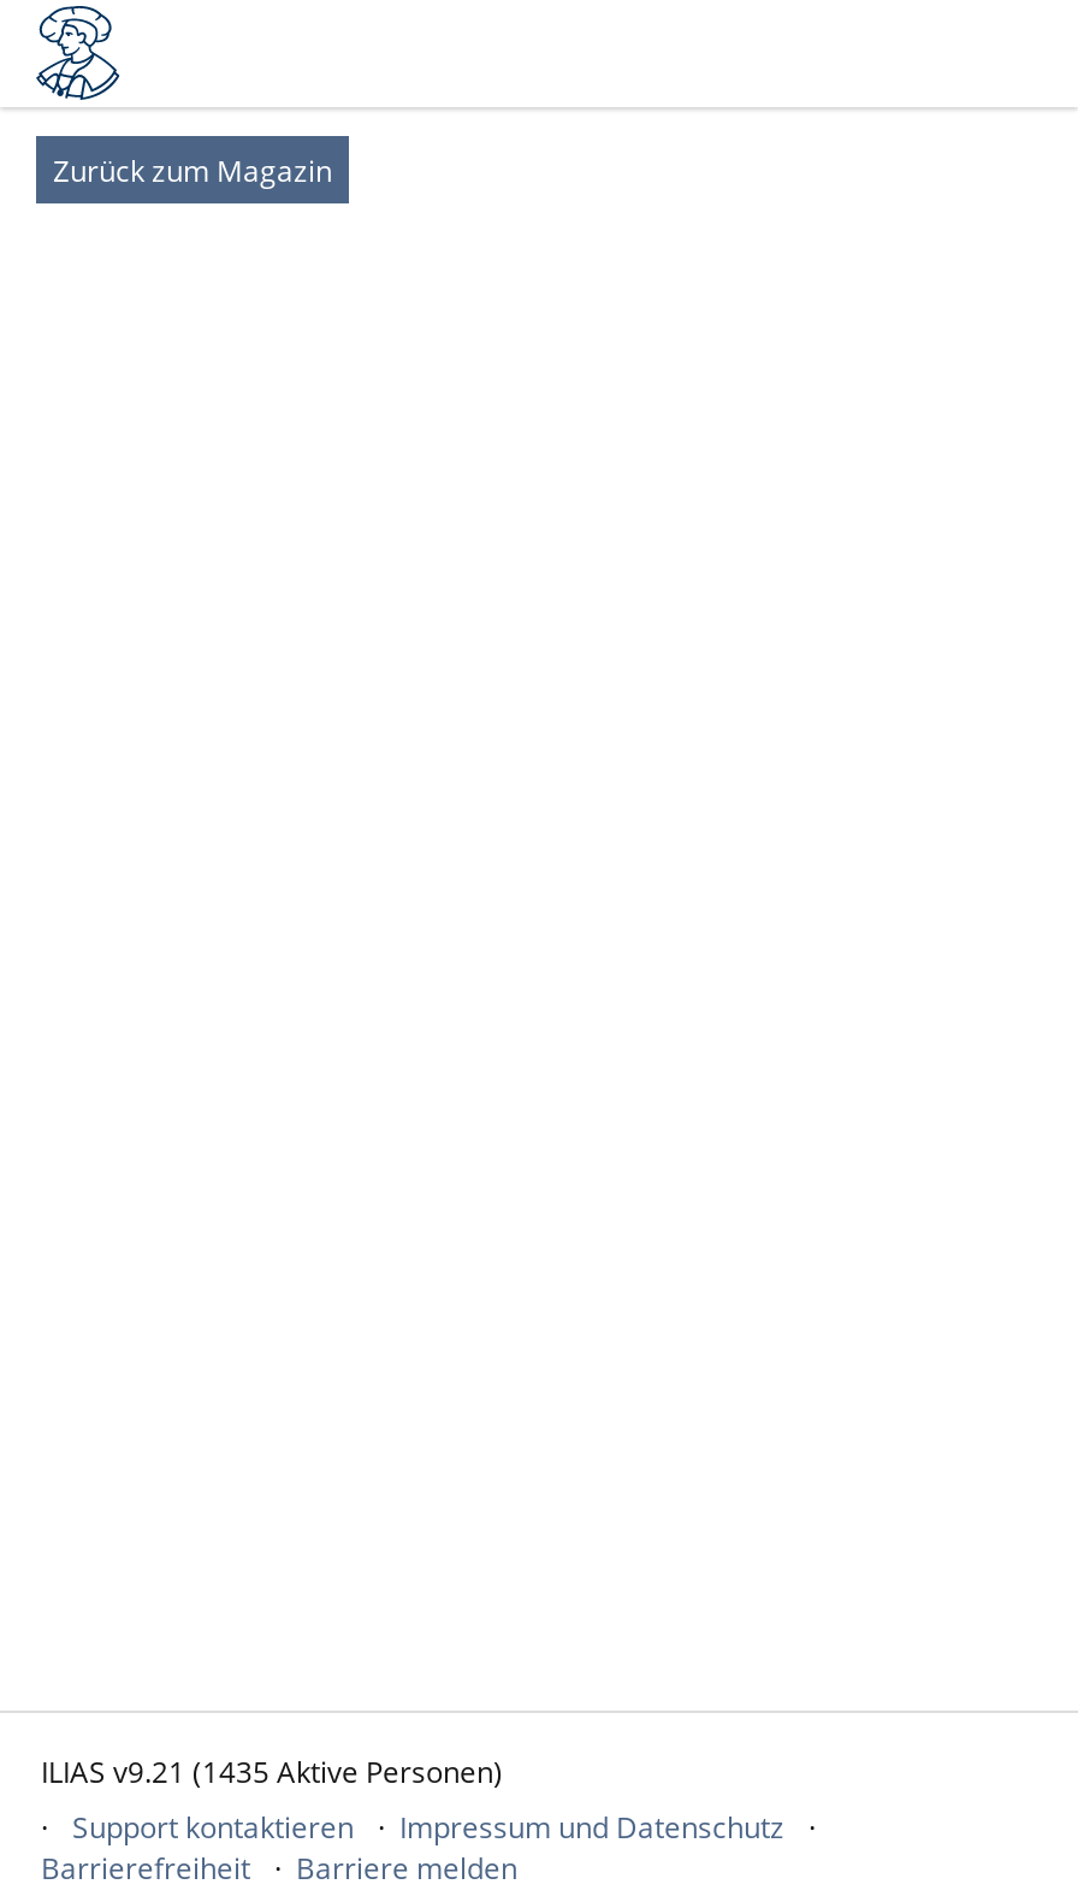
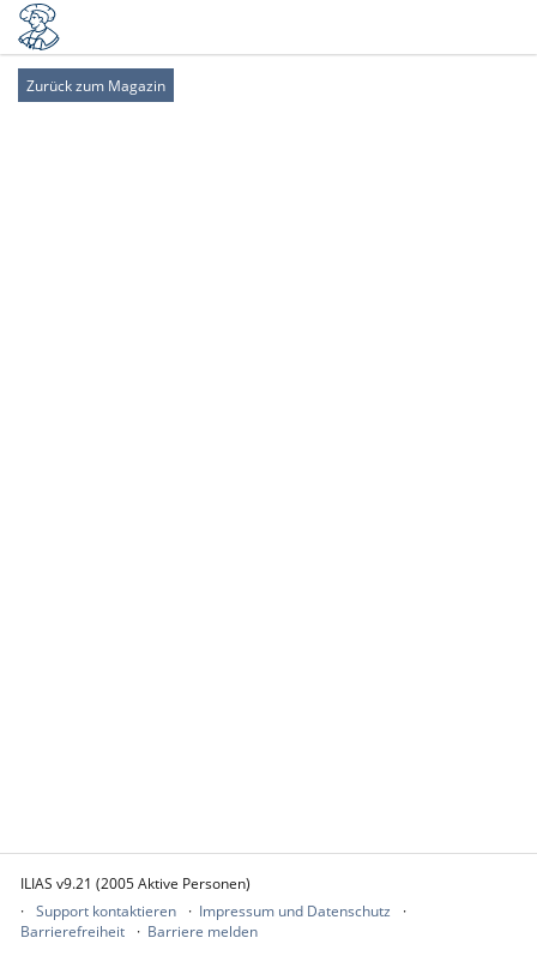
[41,1752,503,1792] ILIAS v9.21 (1435 Aktive Personen) -> [20,873,251,894] ILIAS v9.21 (2005 Aktive Personen)

